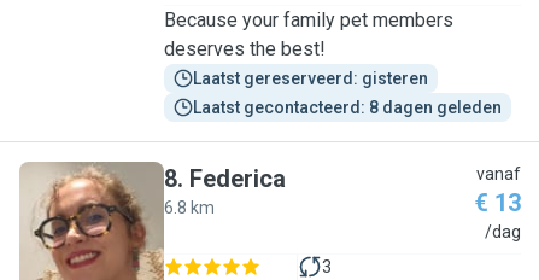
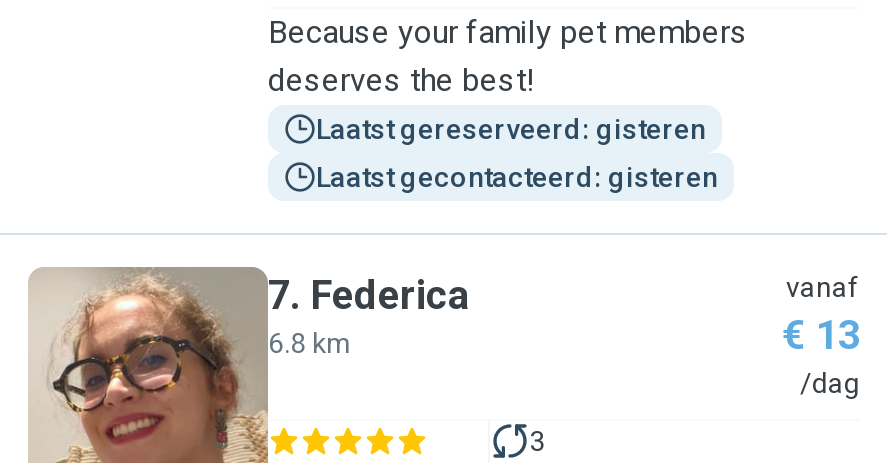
[193,98,502,117] Laatst gecontacteerd: 8 dagen geleden -> [316,161,718,193] Laatst gecontacteerd: gisteren
[164,164,286,193] 8. Federica -> [268,271,470,319] 7. Federica

